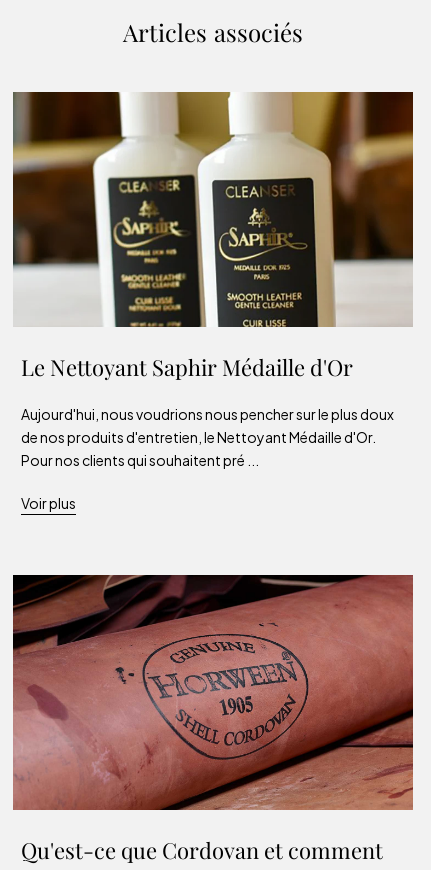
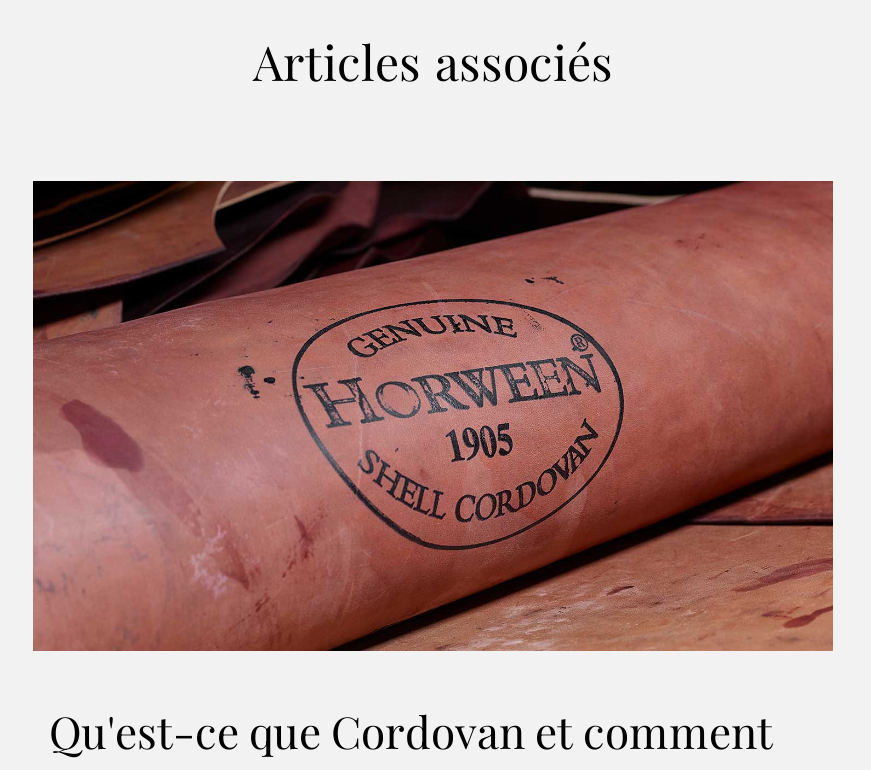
[12,91,414,512] [image] | Le Nettoyant Saphir Médaille d'Or | Aujourd'hui, nous voudrions nous pencher sur le plus doux | de nos produits d'entretien, le Nettoyant Médaille d'Or. | Pour nos clients qui souhaitent pré ... | Voir plus -> none

